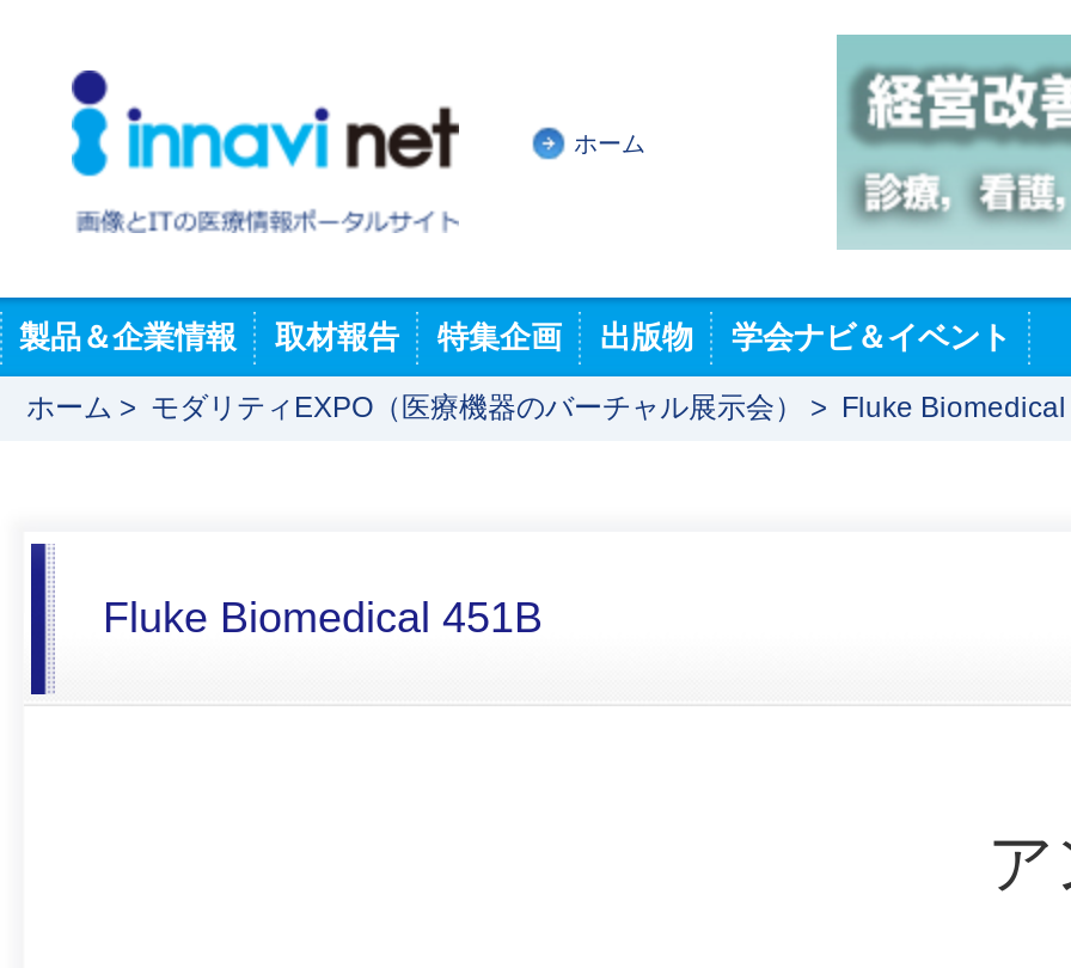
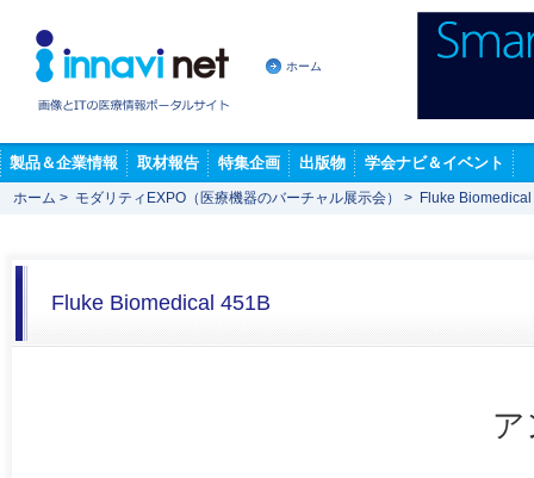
[837,37,1064,250] [image] -> [416,12,530,120] [image]

